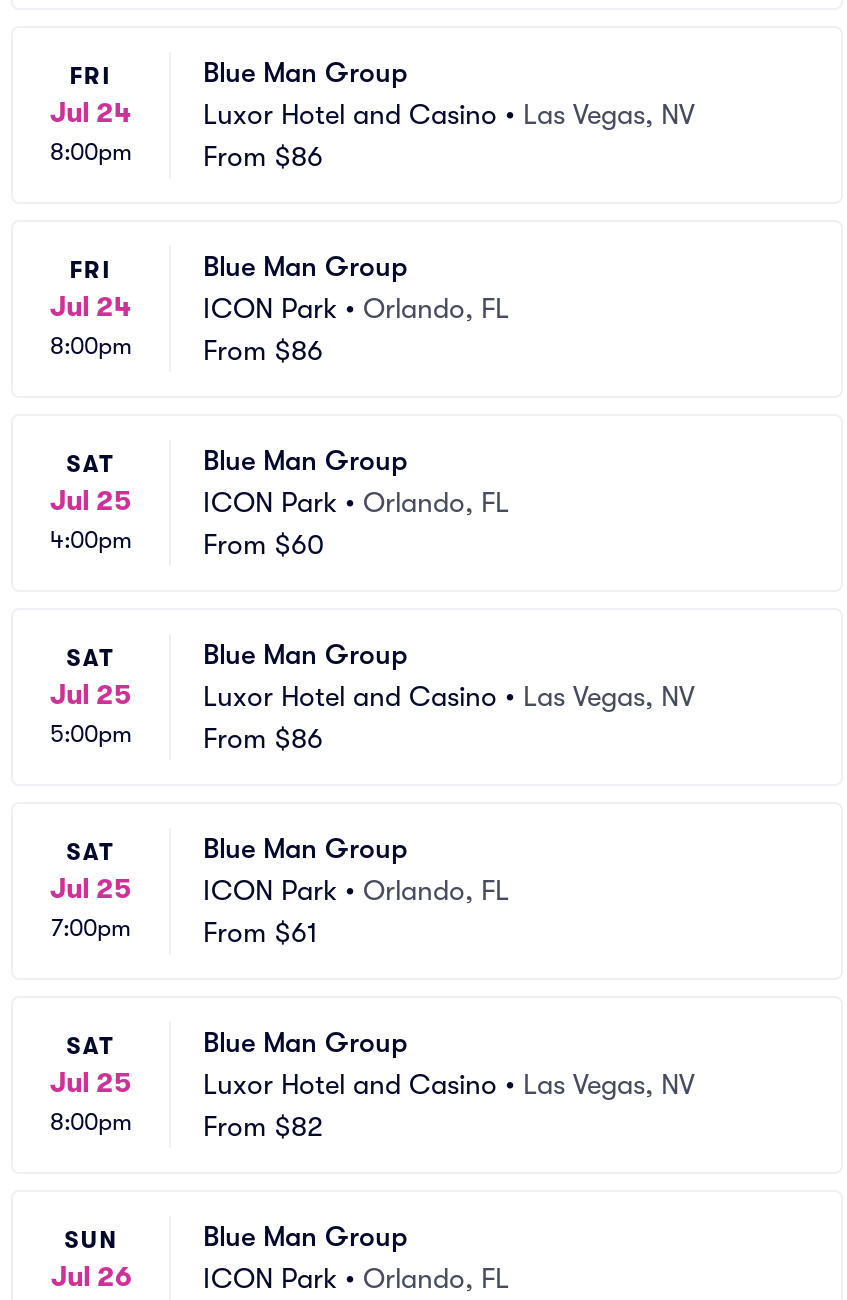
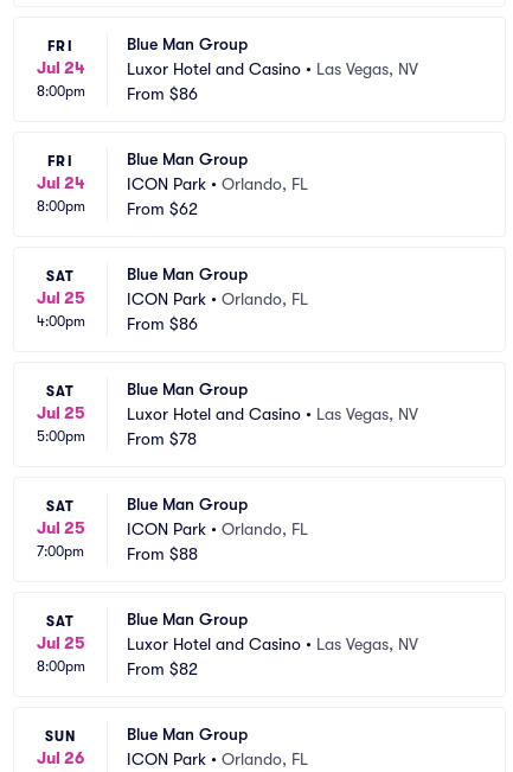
[203,334,323,366] From $86 -> [127,199,198,218] From $62
[203,528,325,560] From $60 -> [127,314,198,333] From $86
[203,722,323,754] From $86 -> [127,429,197,448] From $78
[203,916,317,948] From $61 -> [127,544,198,563] From $88

